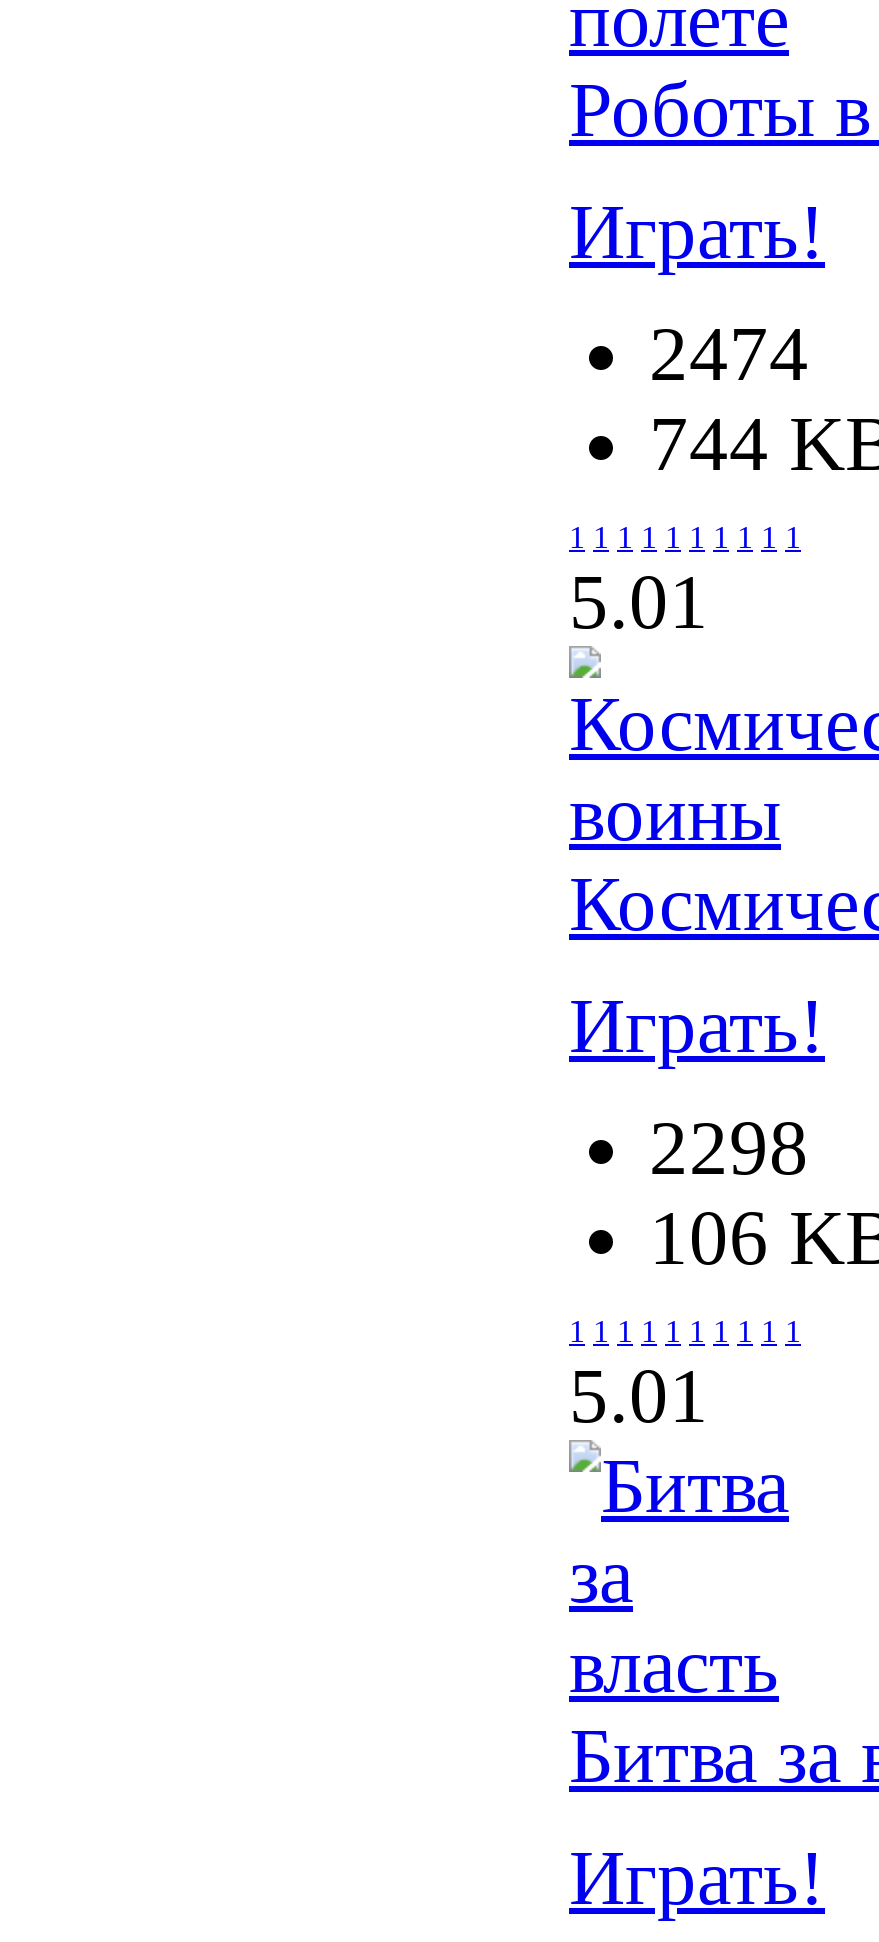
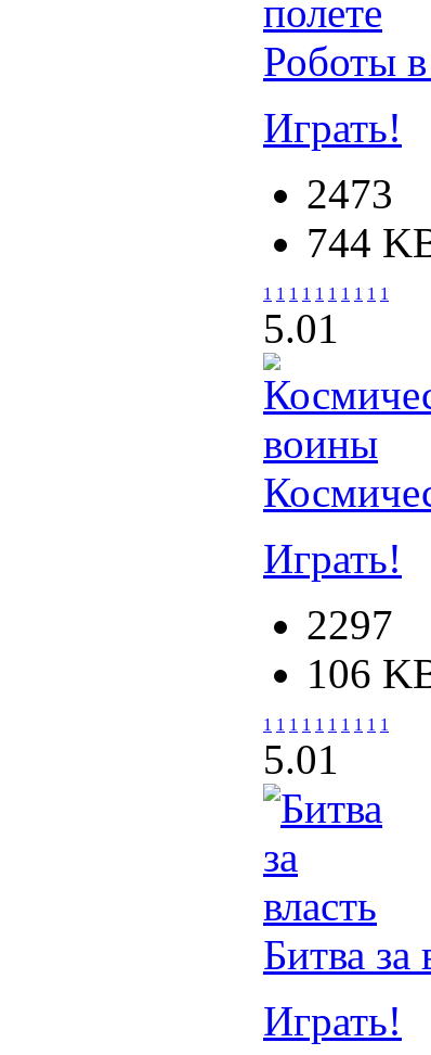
[649,310,809,396] 2474 -> [306,171,393,217] 2473
[649,1104,809,1190] 2298 -> [306,601,393,648] 2297

